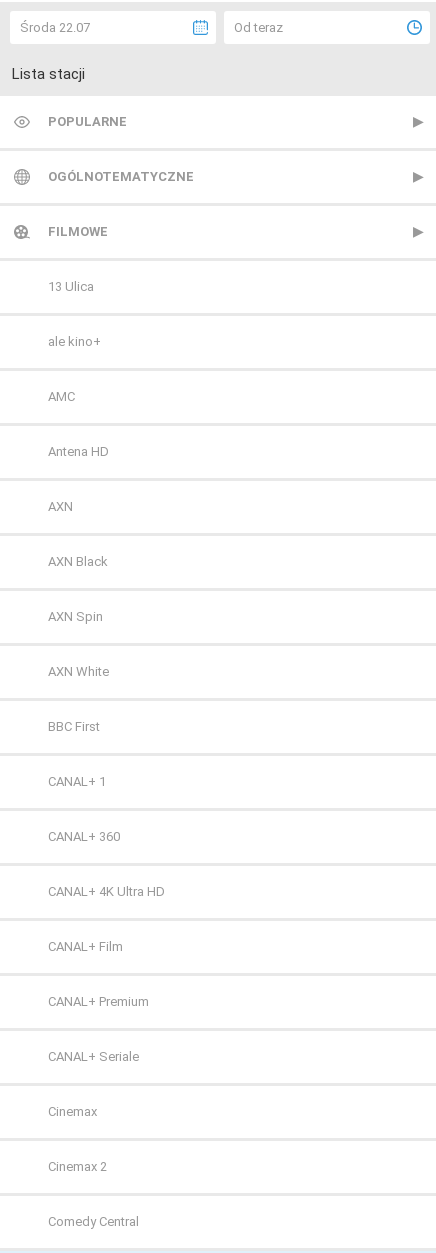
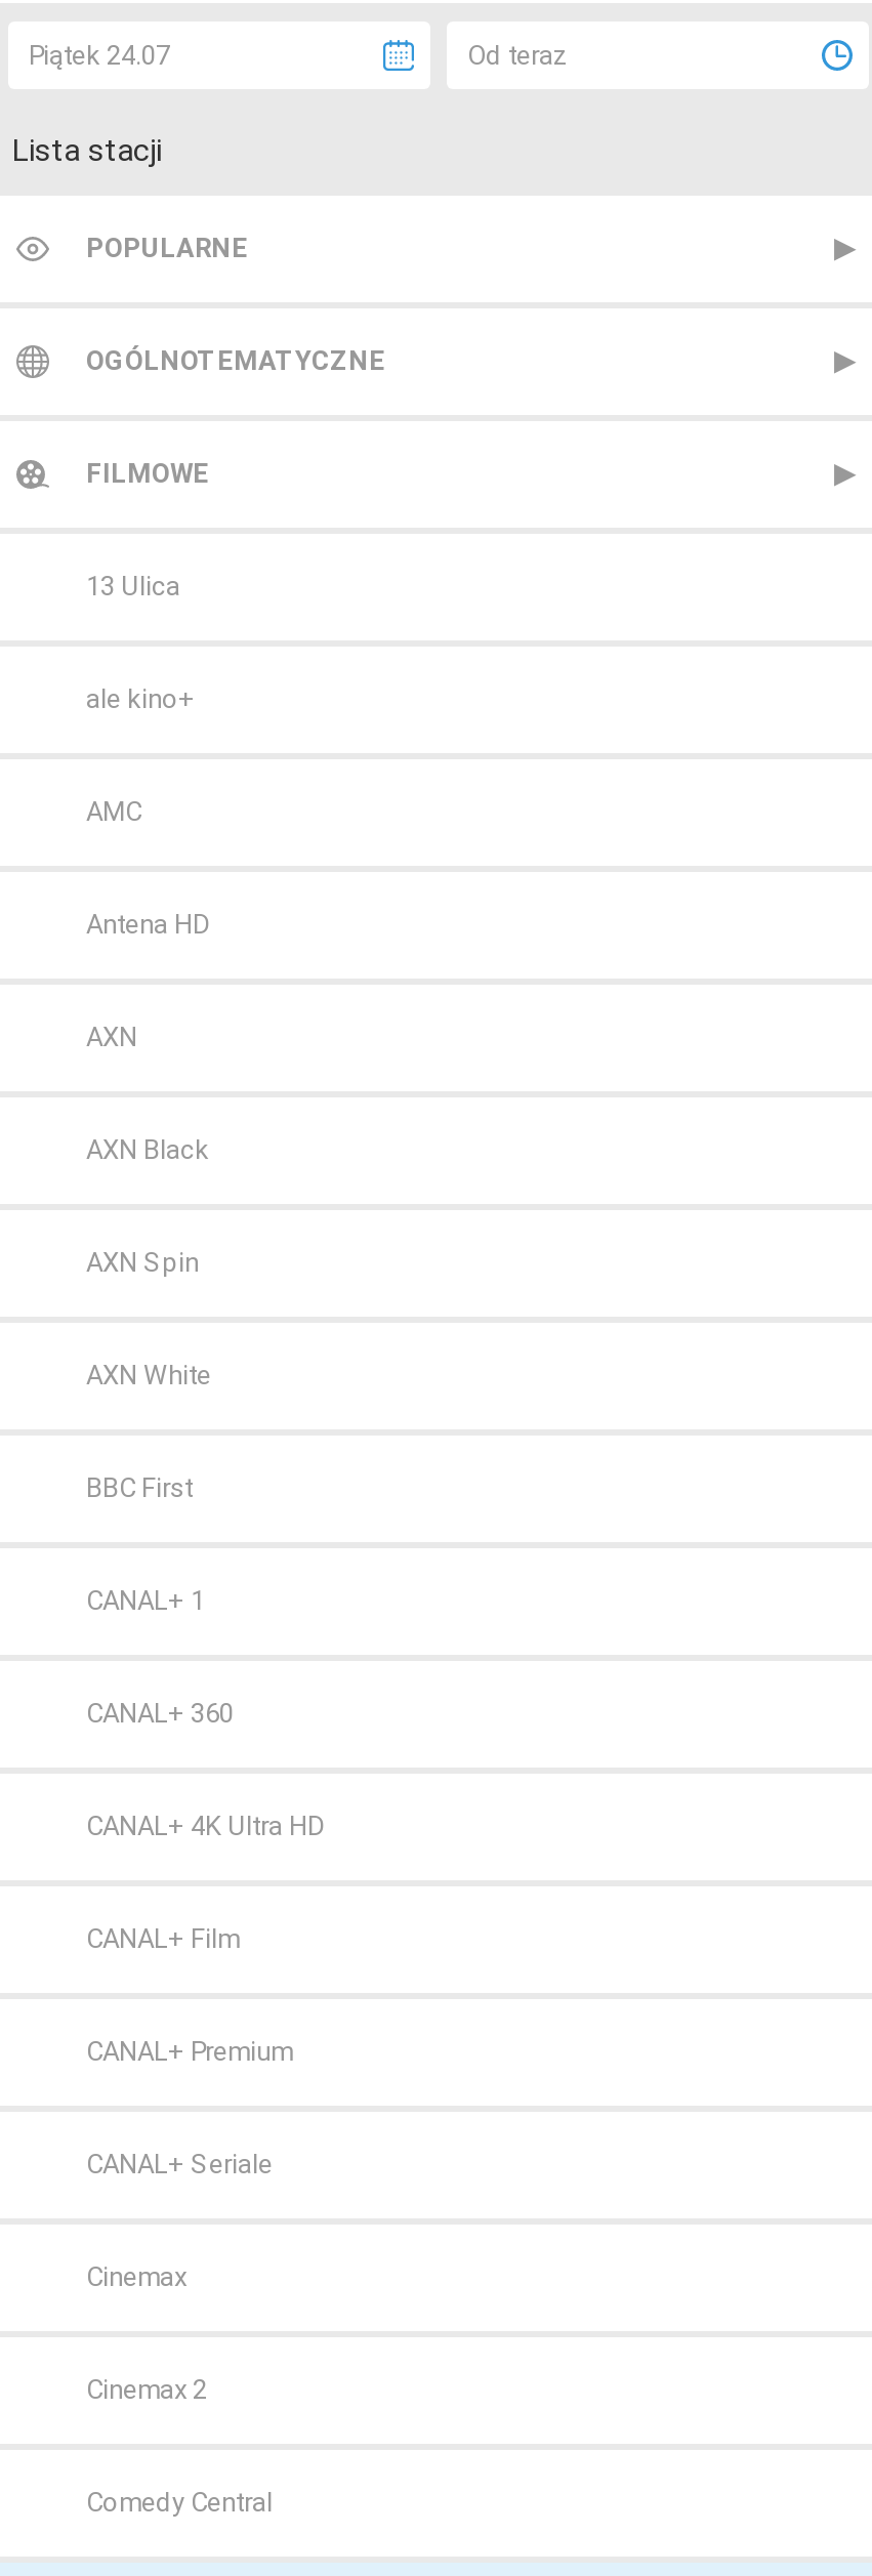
[20,20,90,35] Środa 22.07 -> [29,40,170,71] Piątek 24.07

